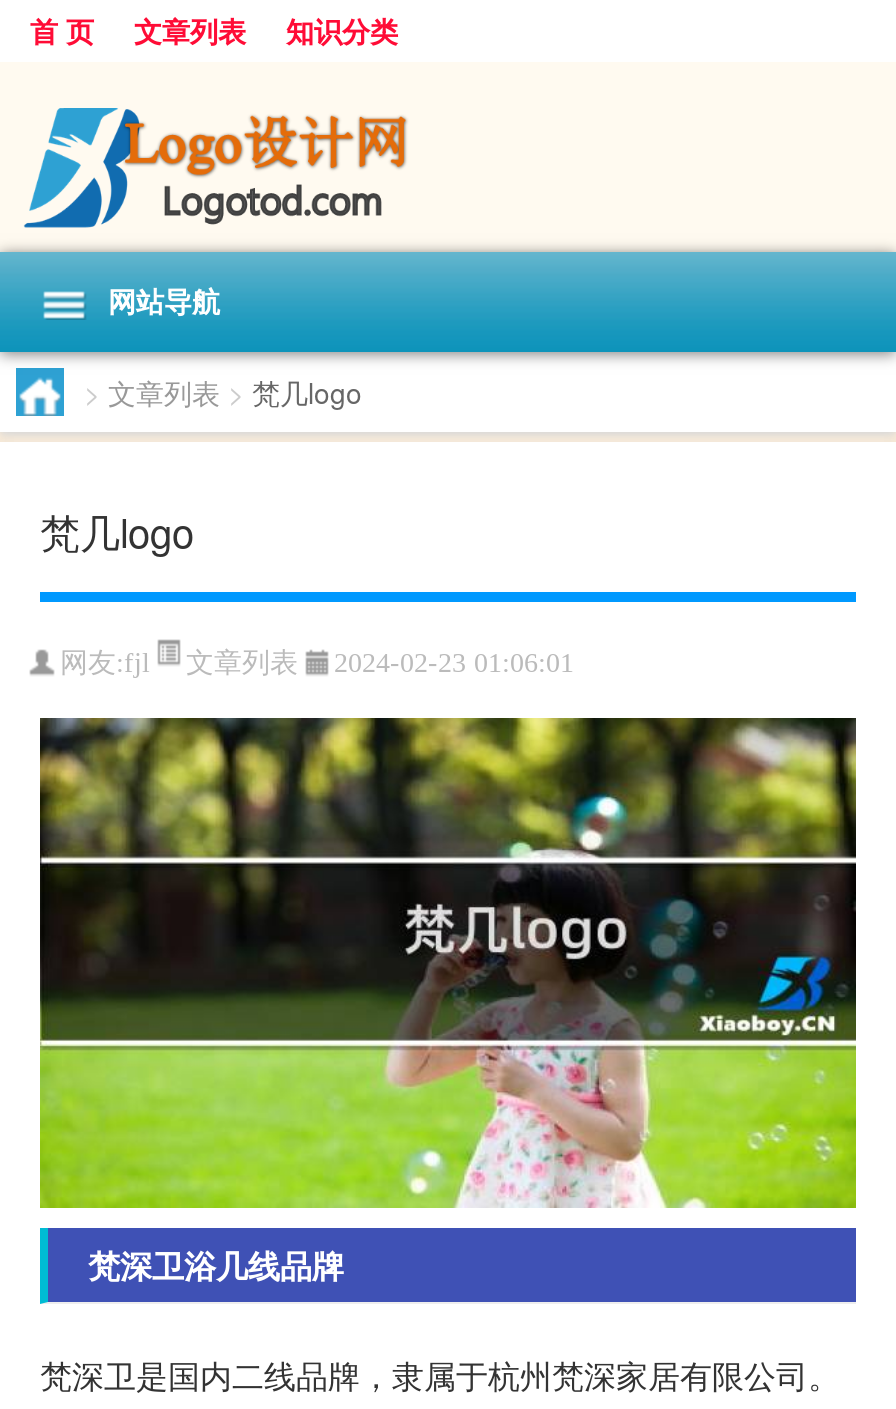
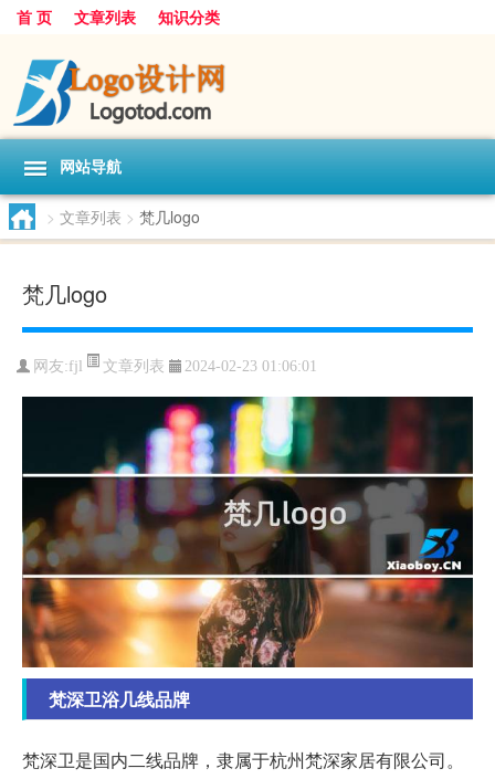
[38,716,858,1210] [image] -> [21,396,474,669] [image]

